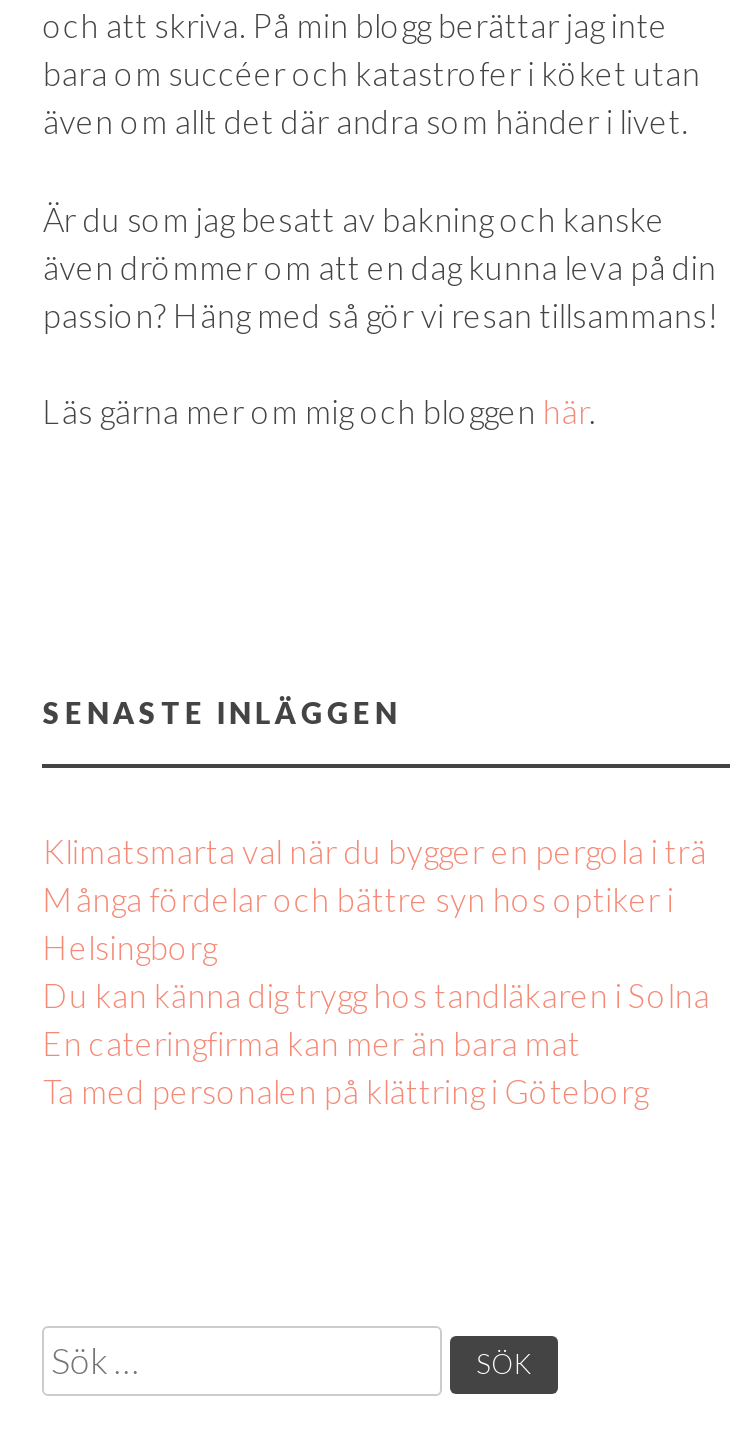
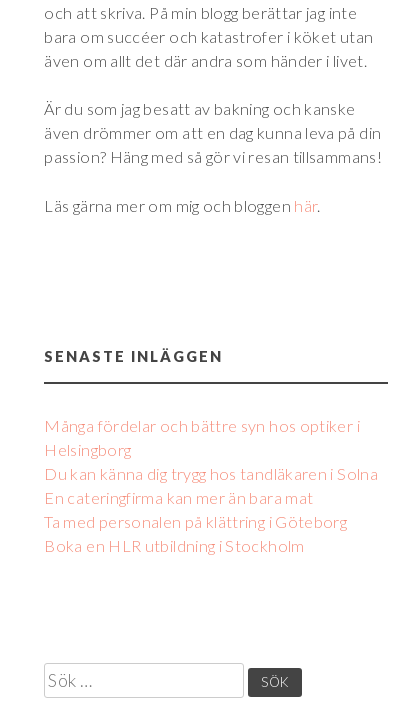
[43,832,707,870] Klimatsmarta val när du bygger en pergola i trä -> none
moved [43,880,710,1110] -> [44,416,378,531]: Många fördelar och bättre syn hos optiker i | Helsingborg | Du kan känna dig trygg hos tandläkaren i Solna | En cateringfirma kan mer än bara mat | Ta med personalen på klättring i Göteborg
none -> [44,536,305,555] Boka en HLR utbildning i Stockholm

